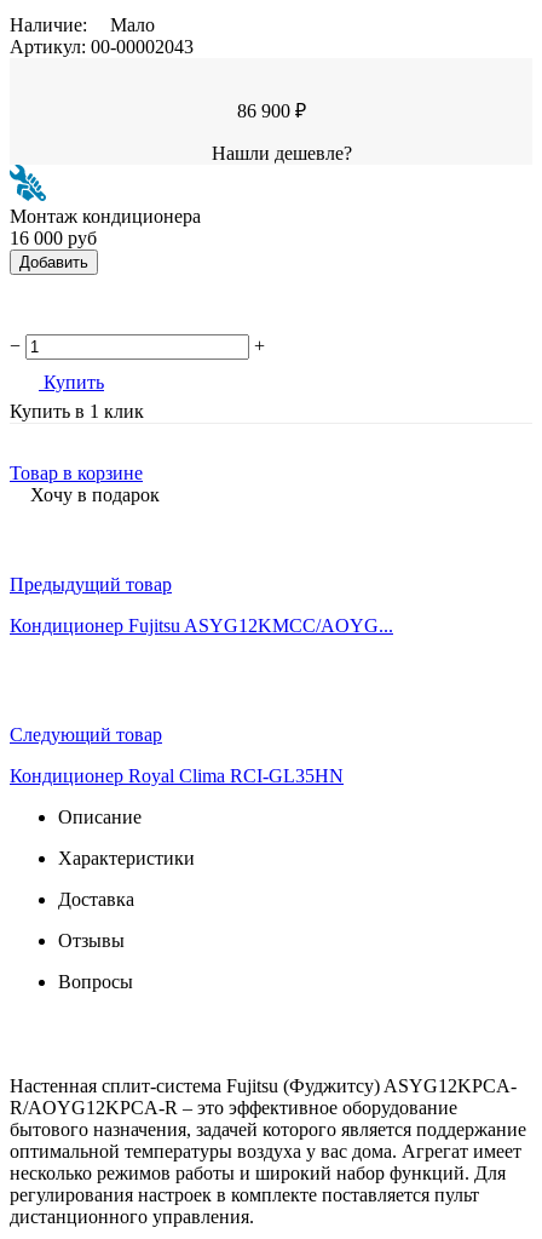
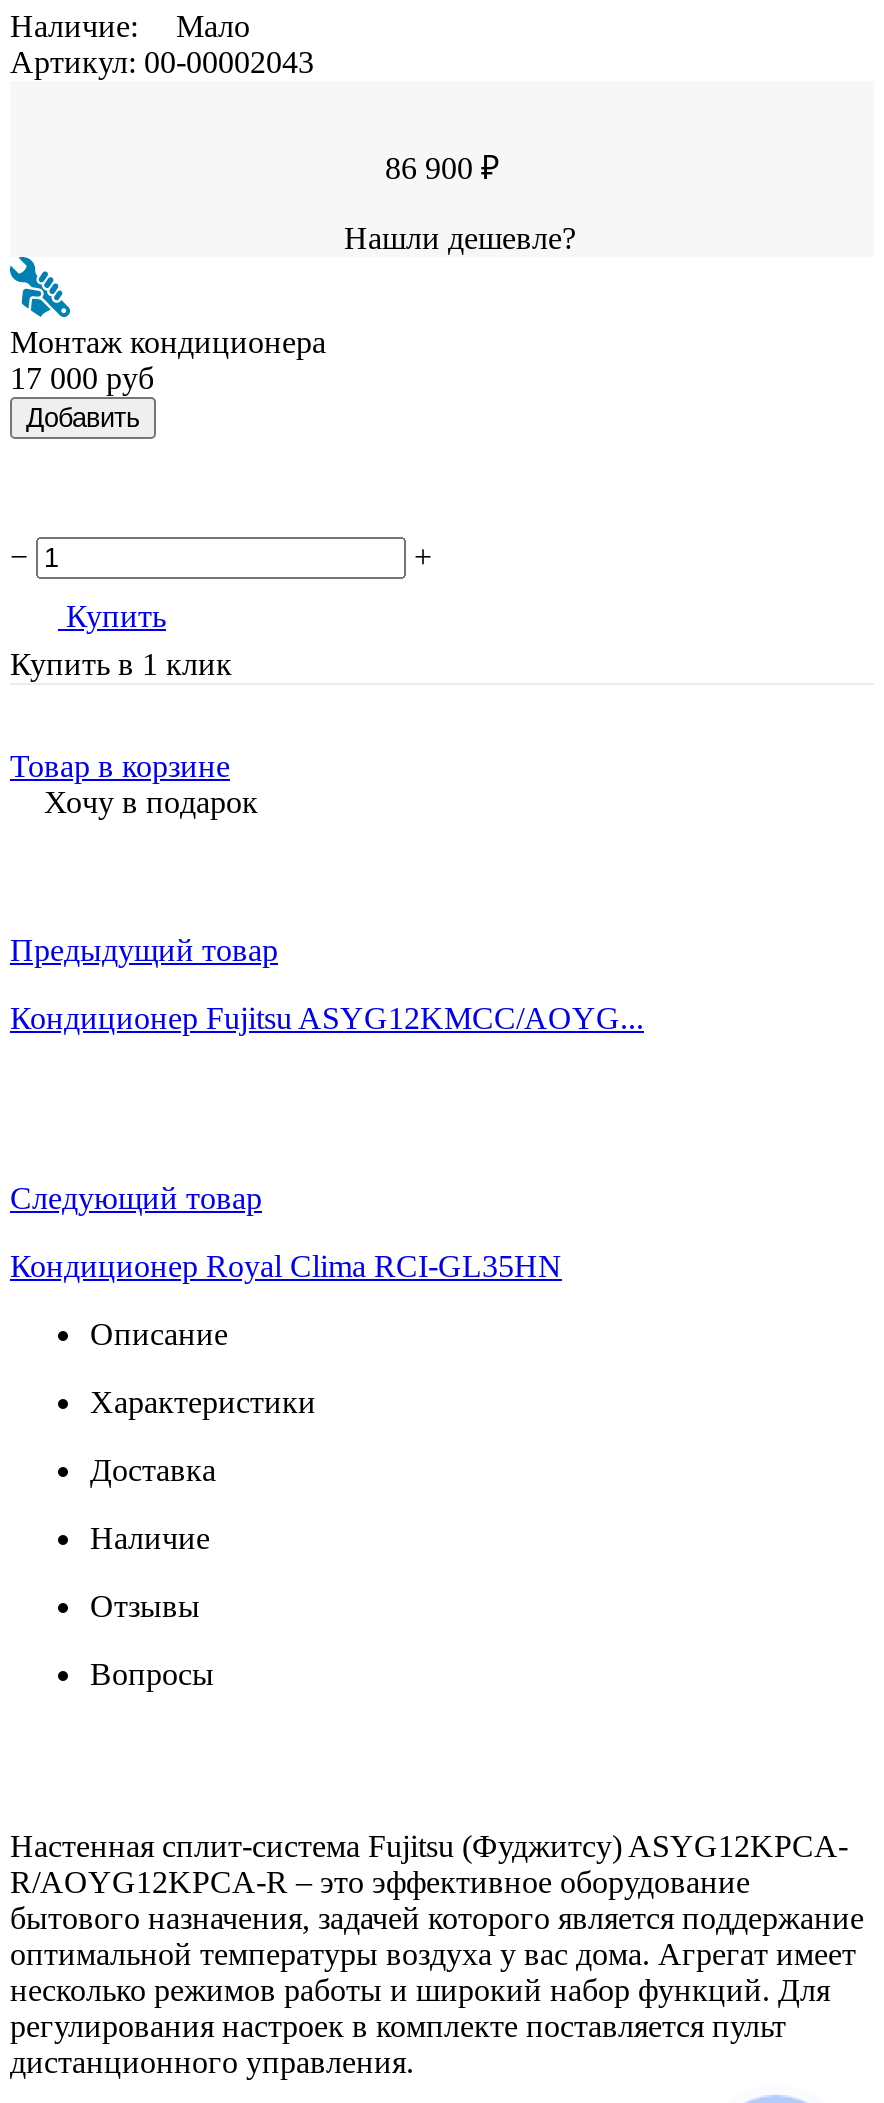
[10,228,97,248] 16 000 руб -> [10,361,154,395] 17 000 руб
none -> [90,1521,210,1555] Наличие

